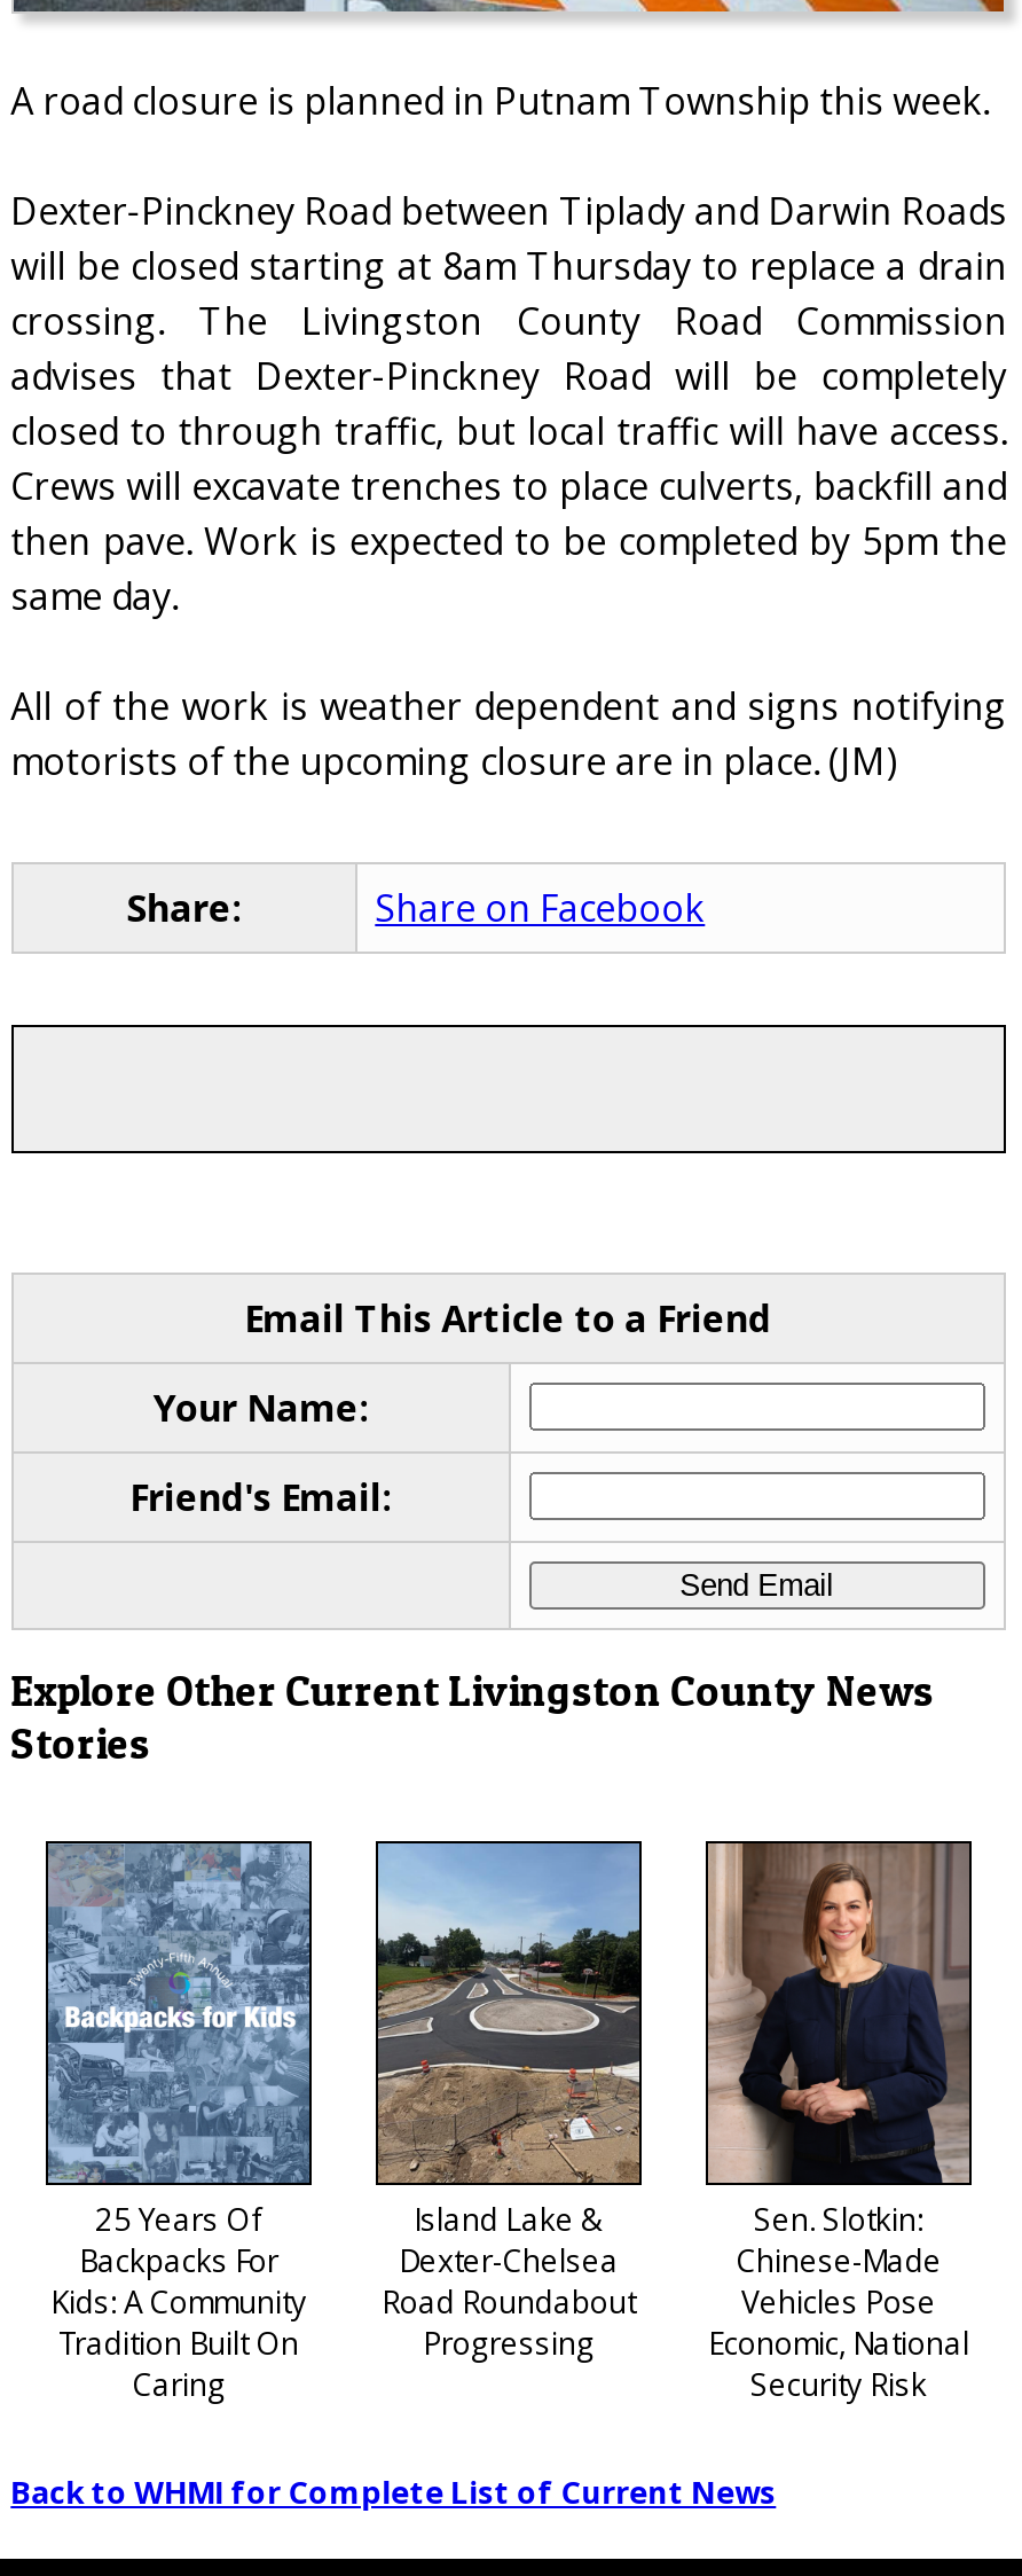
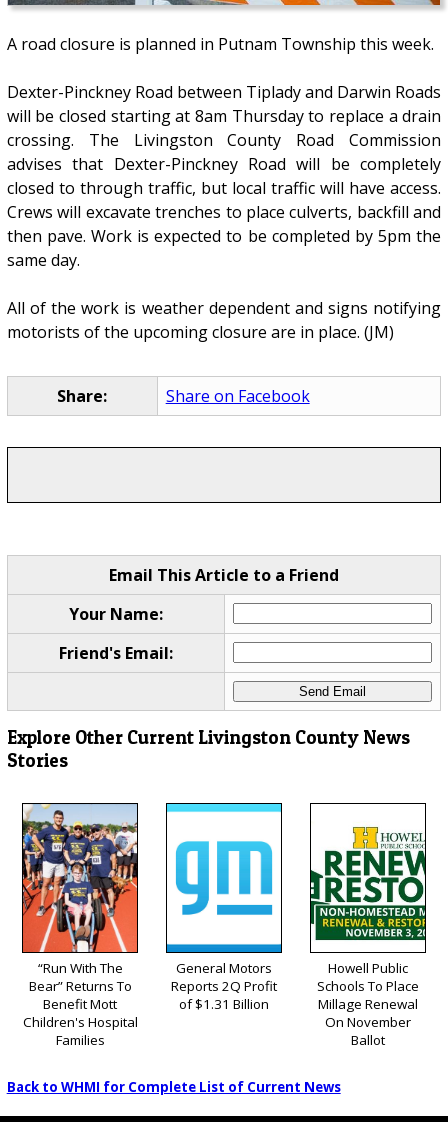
[46,1841,312,2406] [image] | 25 Years Of | Backpacks For | Kids: A Community | Tradition Built On | Caring -> [22,803,138,1049] [image] | “Run With The | Bear” Returns To | Benefit Mott | Children's Hospital | Families
[376,1846,642,2365] [image] | Island Lake & | Dexter-Chelsea | Road Roundabout | Progressing -> [166,804,282,1013] [image] | General Motors | Reports 2Q Profit | of $1.31 Billion
[706,1841,972,2406] [image] | Sen. Slotkin: | Chinese-Made | Vehicles Pose | Economic, National | Security Risk -> [310,803,426,1049] [image] | Howell Public | Schools To Place | Millage Renewal | On November | Ballot

